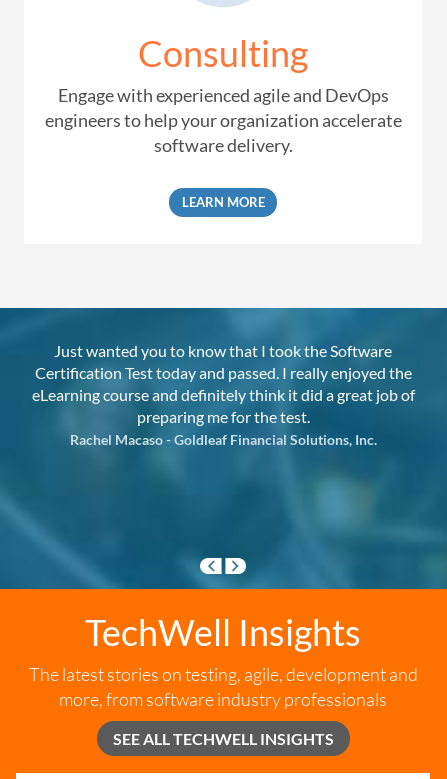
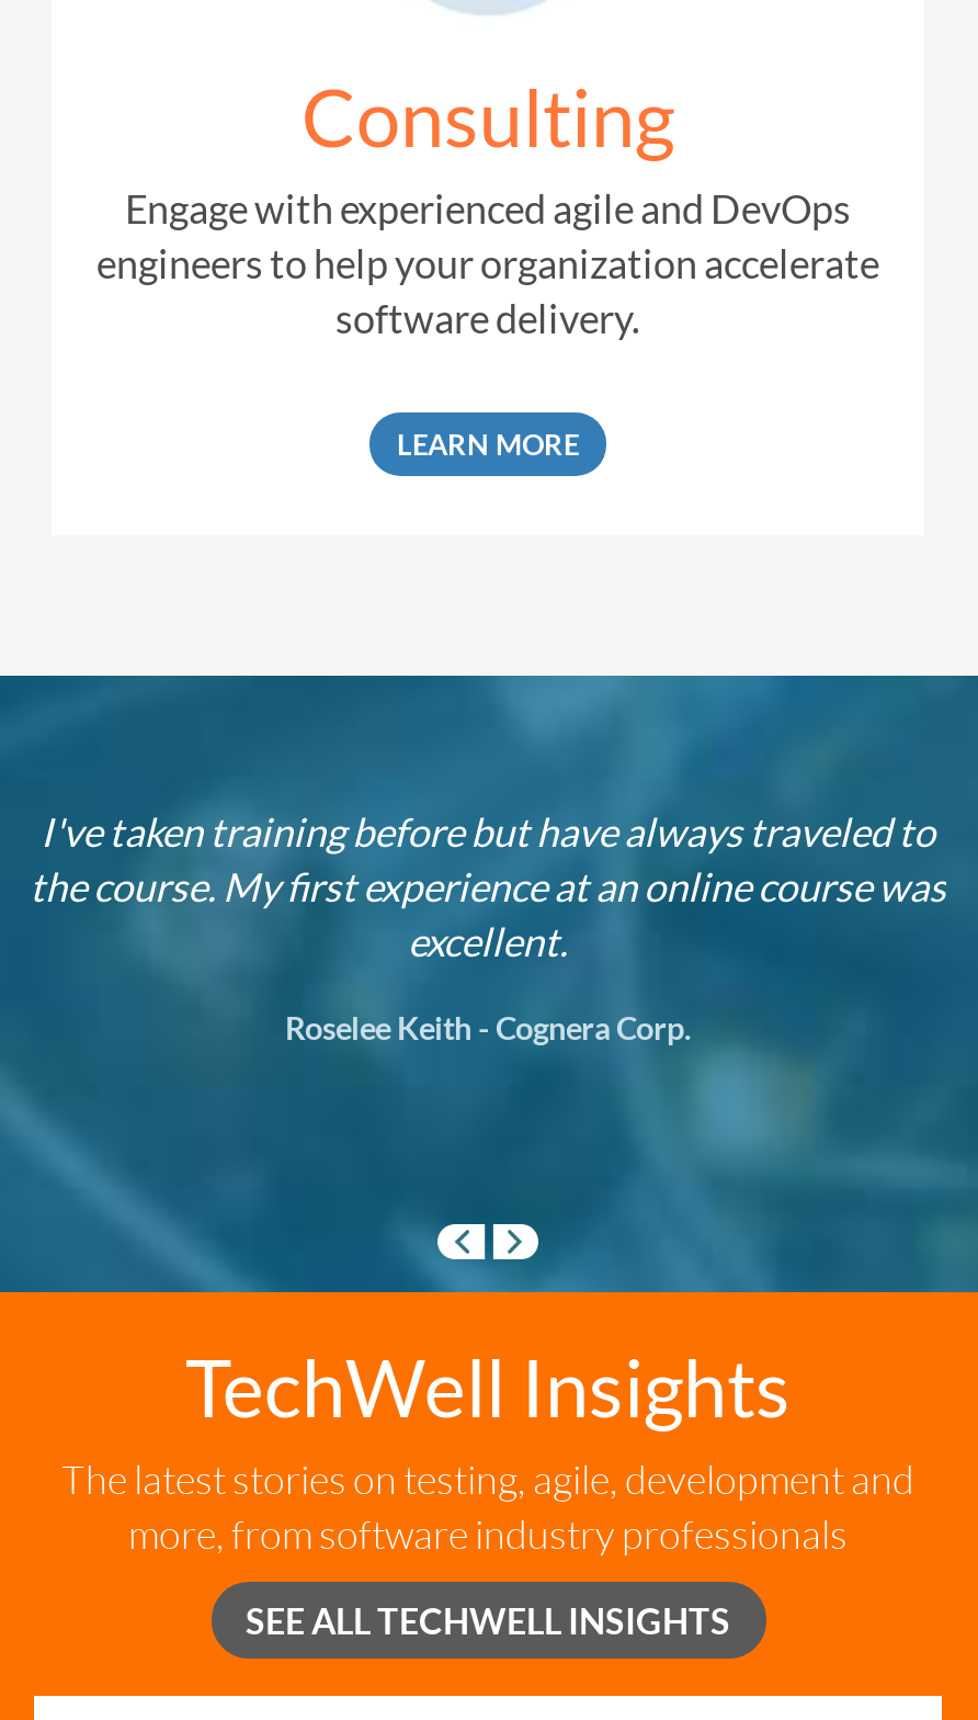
[31,341,414,448] Just wanted you to know that I took the Software | Certification Test today and passed. I really enjoyed the | eLearning course and definitely think it did a great job of | preparing me for the test. | Rachel Macaso - Goldleaf Financial Solutions, Inc. -> [30,808,946,1046] I've taken training before but have always traveled to | the course. My first experience at an online course was | excellent. | Roselee Keith - Cognera Corp.

